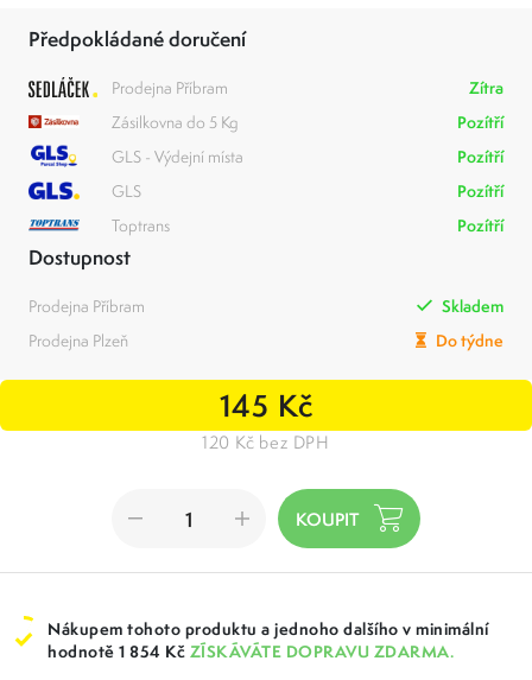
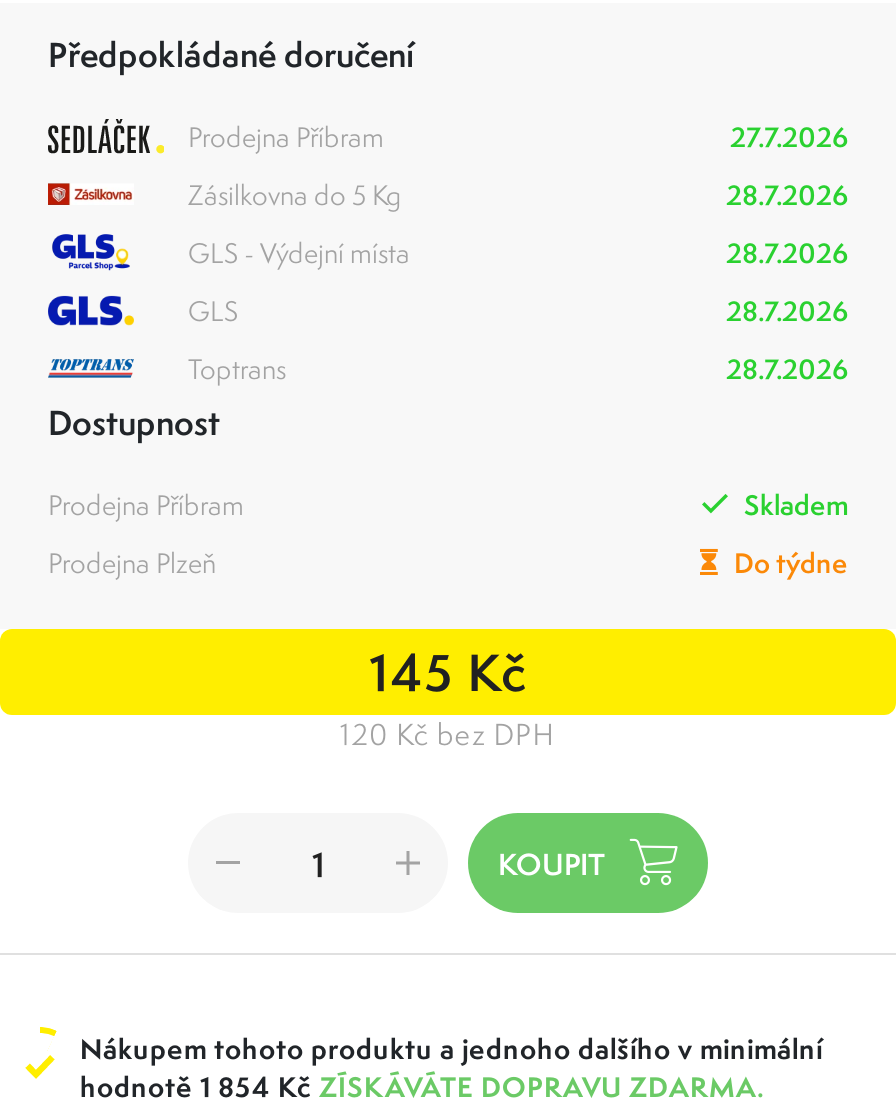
[469,77,503,98] Zítra -> [730,119,848,155] 27.7.2026
[457,112,503,133] Pozítří -> [726,177,848,213] 28.7.2026
[457,146,503,167] Pozítří -> [726,235,848,271] 28.7.2026
[457,180,503,202] Pozítří -> [726,293,848,329] 28.7.2026
[457,215,503,236] Pozítří -> [726,351,848,387] 28.7.2026

